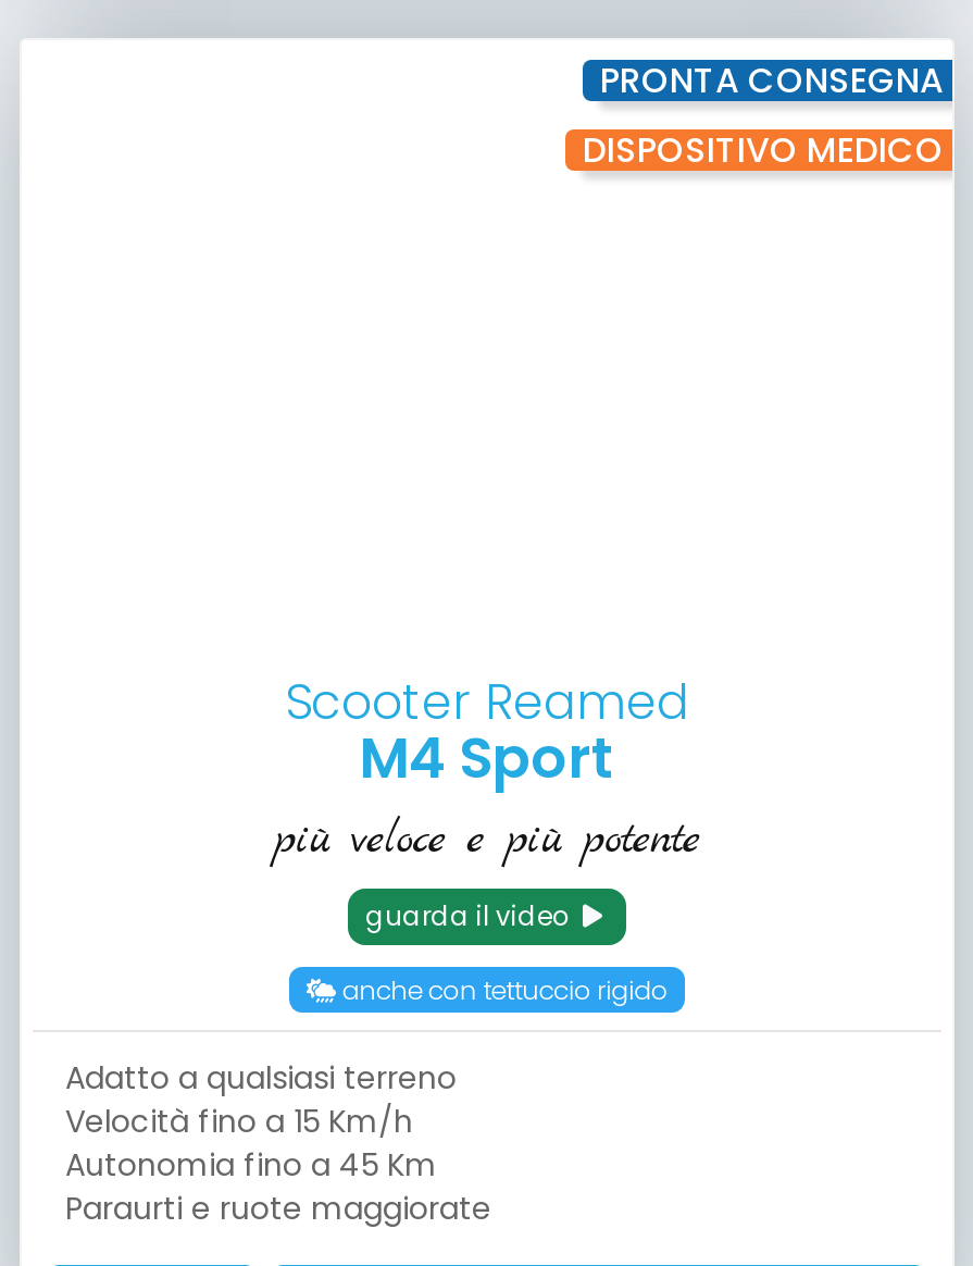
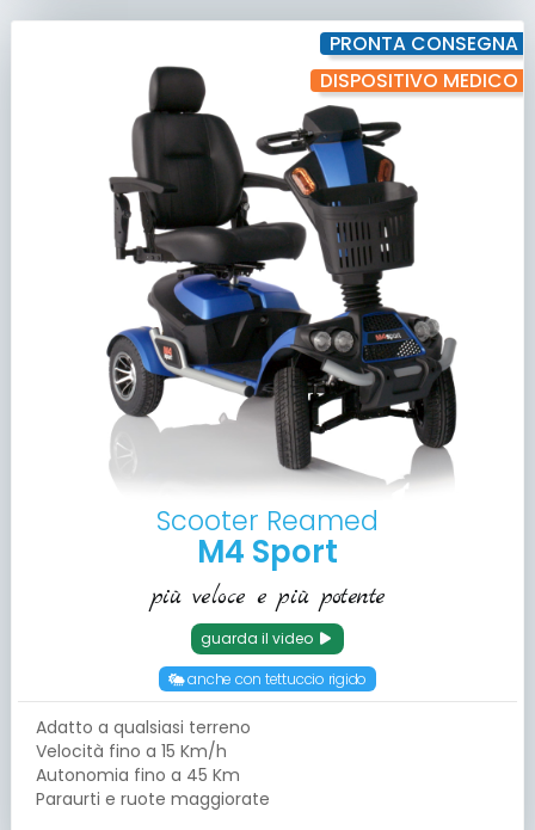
none -> [105,66,457,485] [image]

